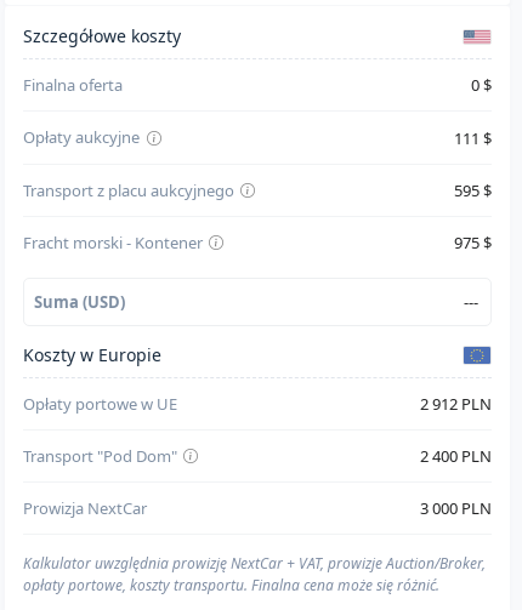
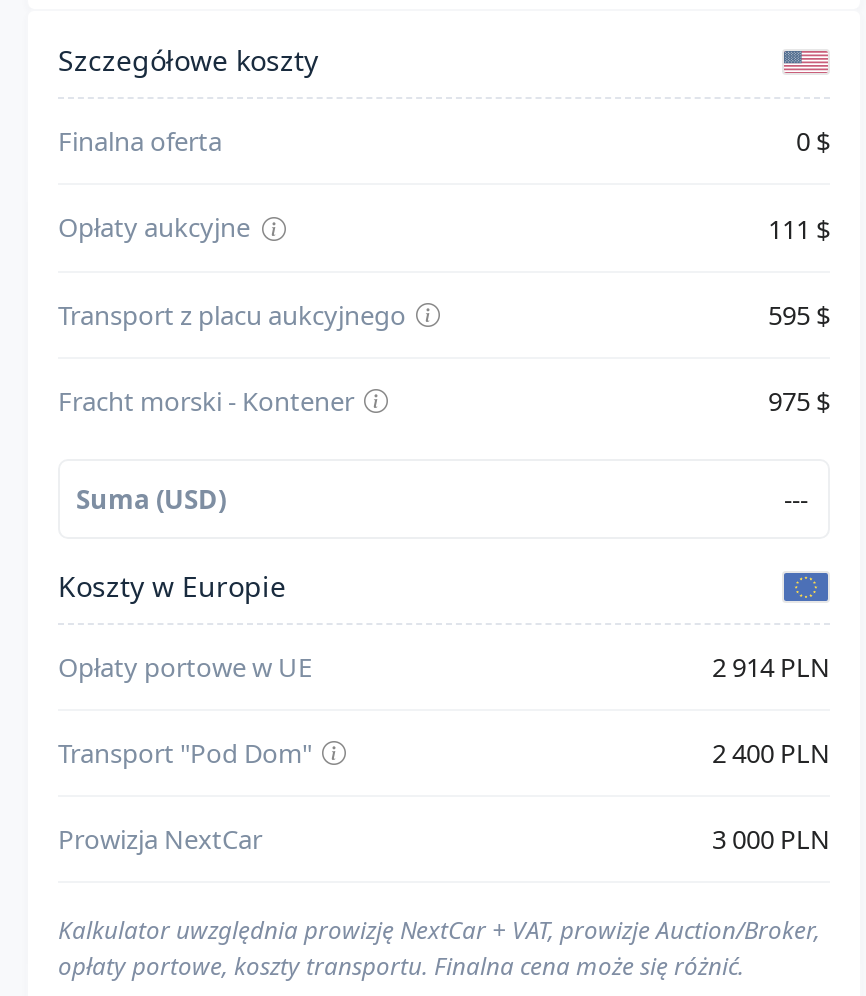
[420,393,492,415] 2 912 PLN -> [712,649,830,685] 2 914 PLN

